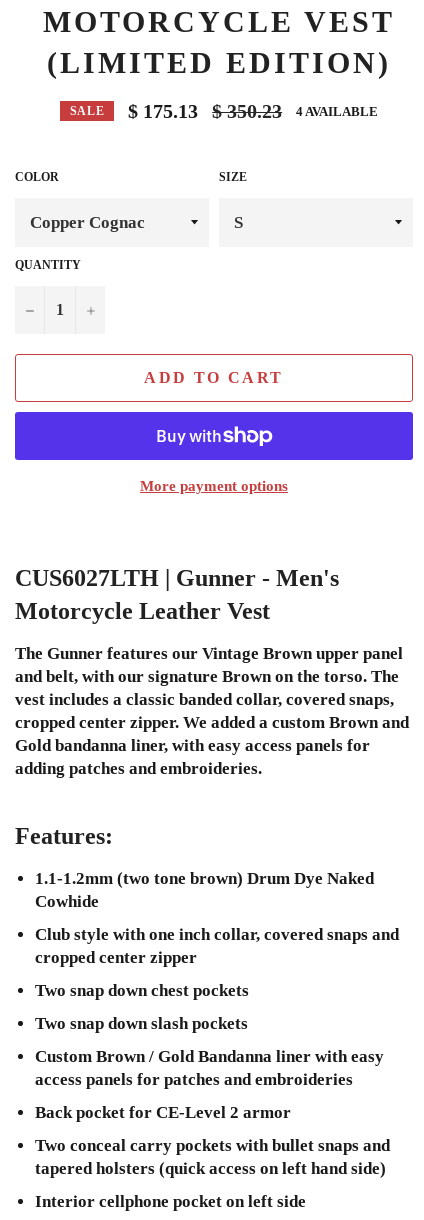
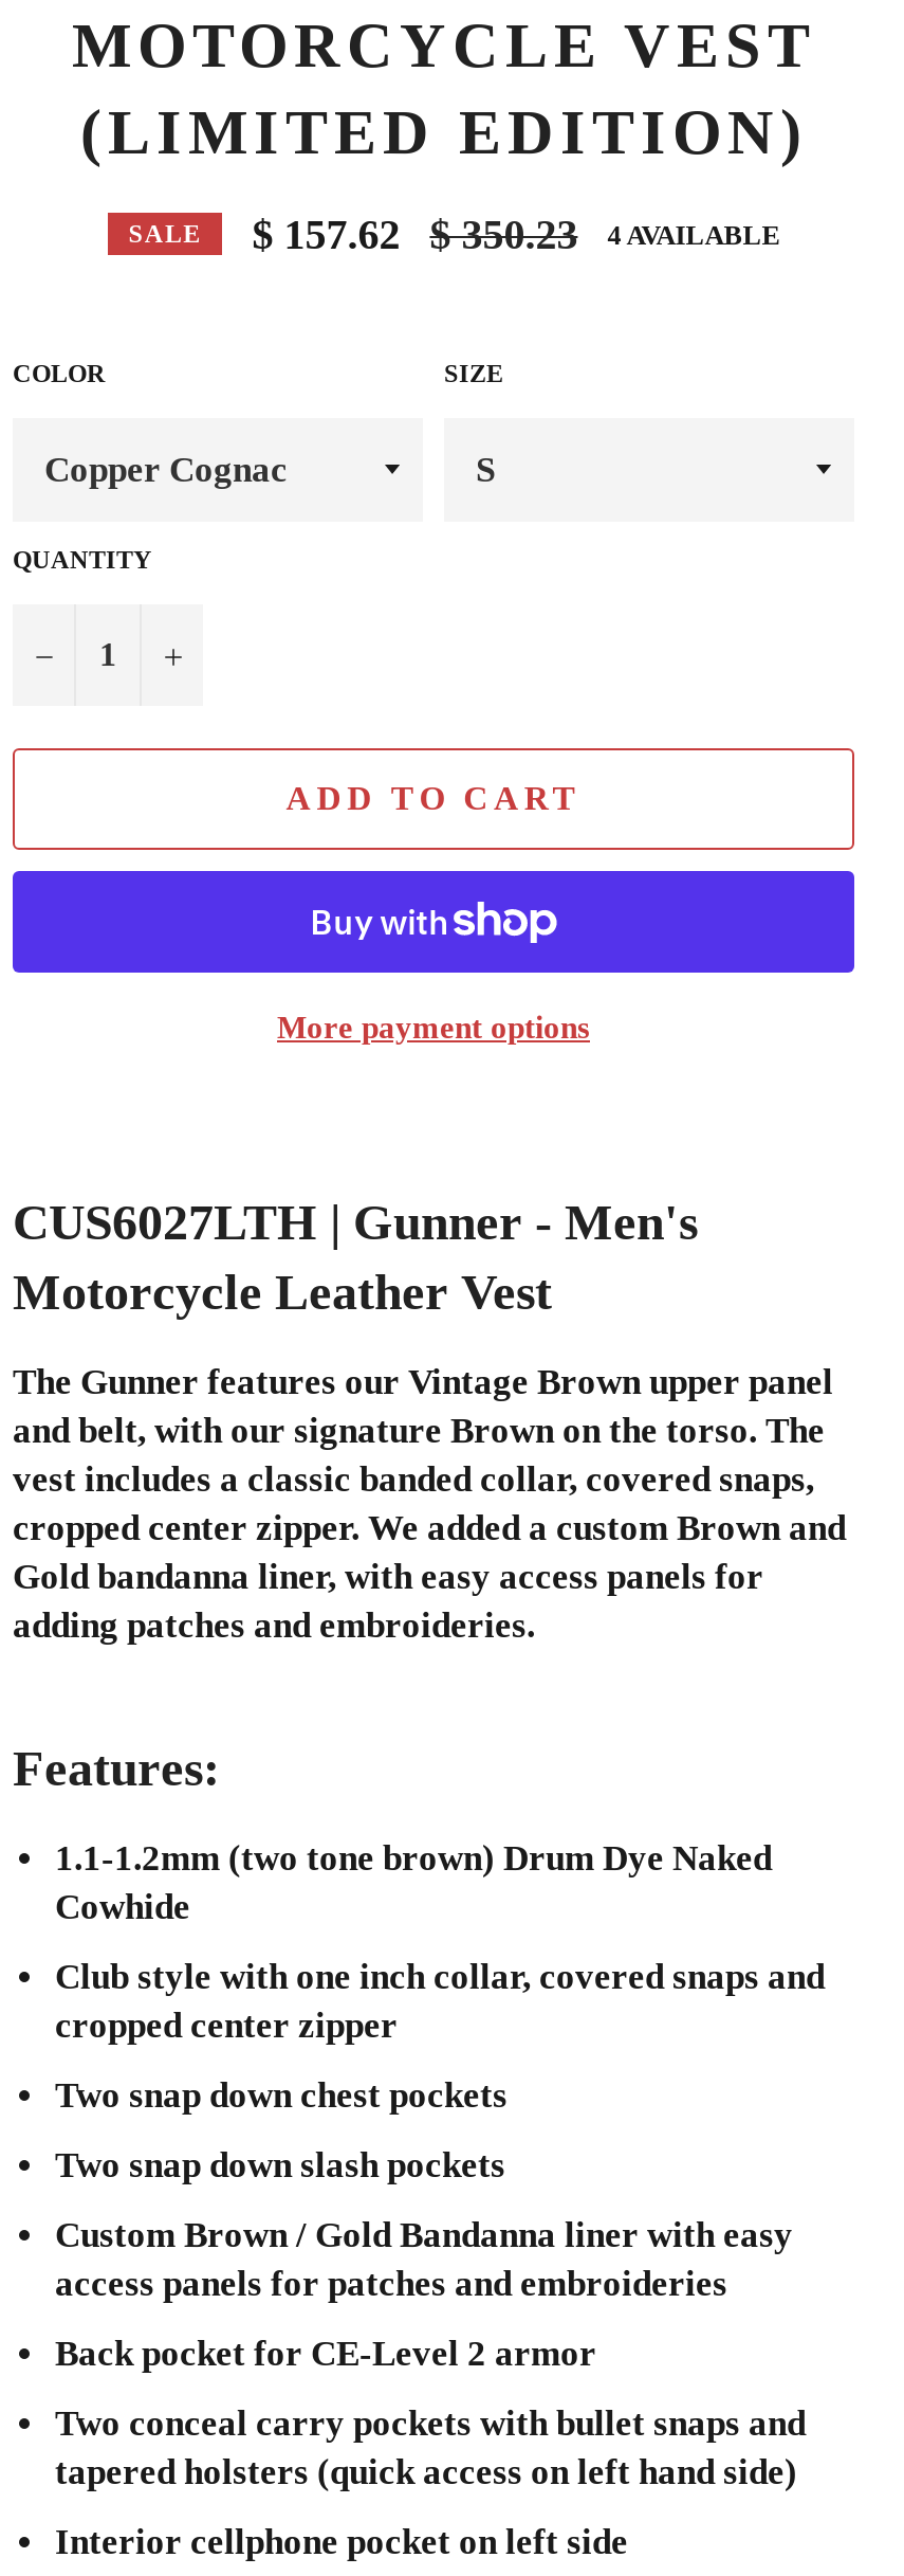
[128,100,198,122] $ 175.13 -> [252,211,400,258] $ 157.62

